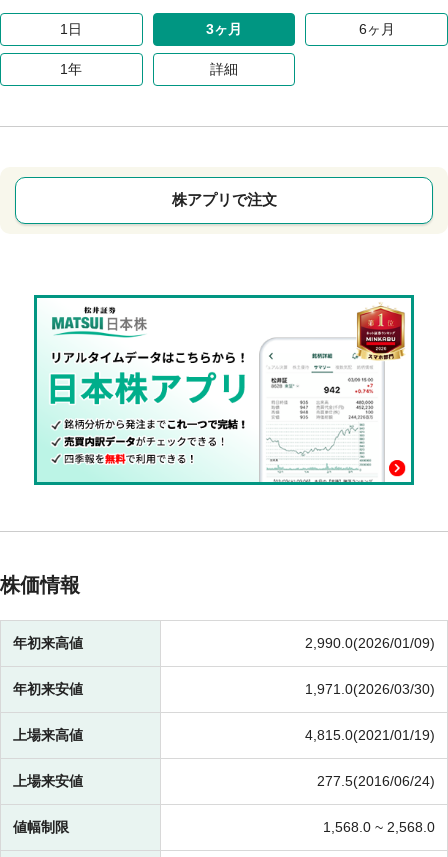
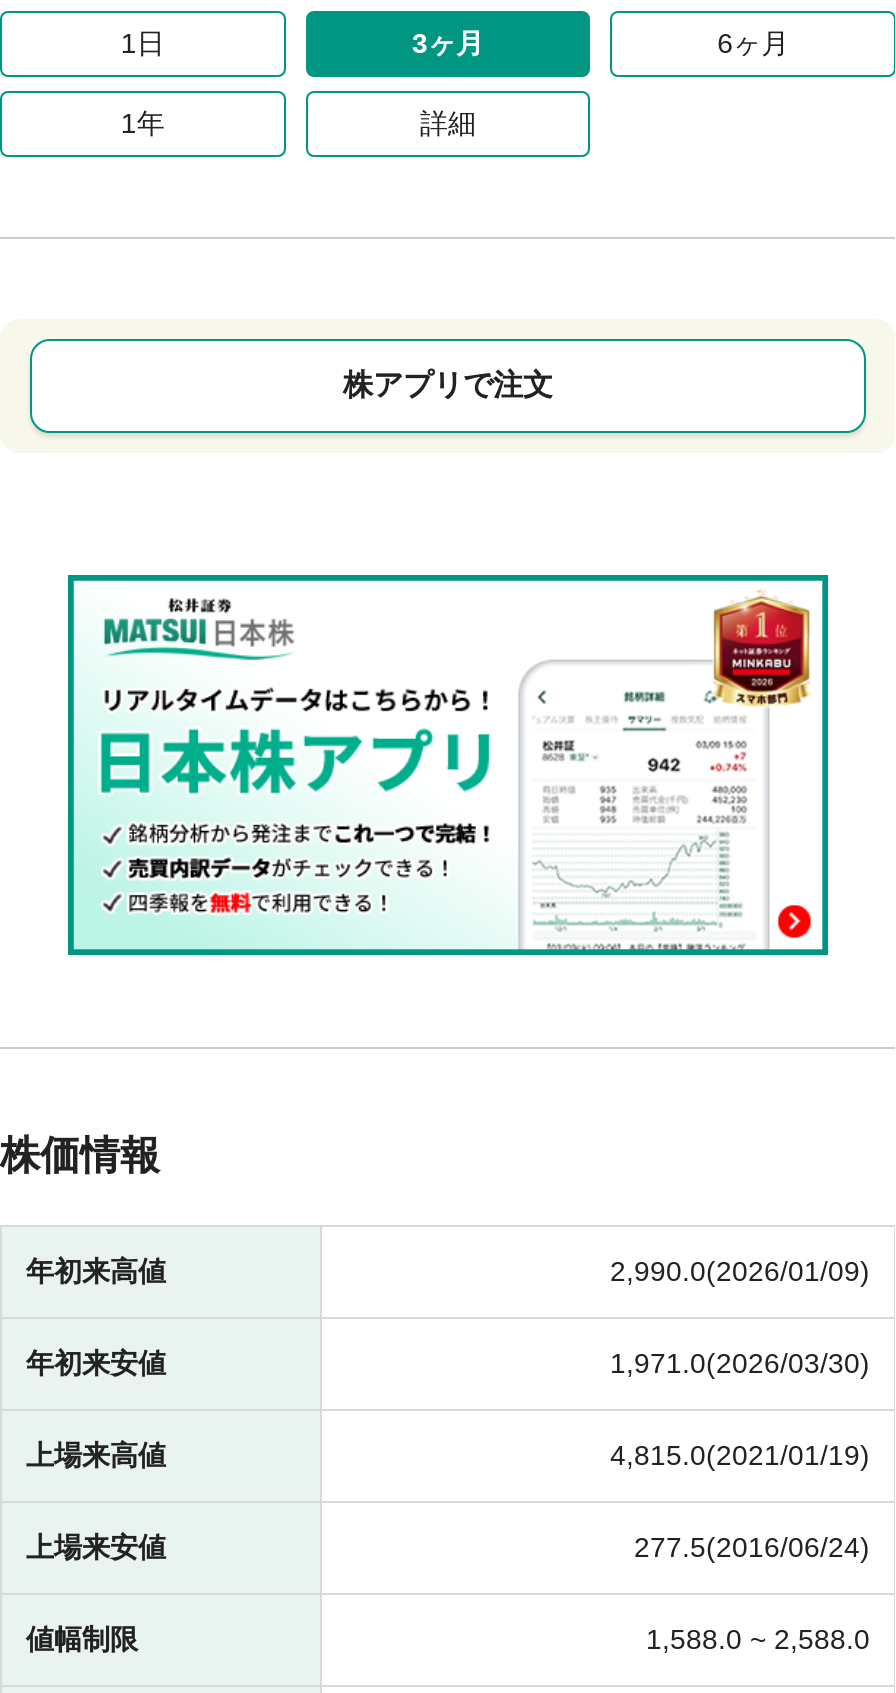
[323,819,435,835] 1,568.0 ~ 2,568.0 -> [646,1624,870,1656] 1,588.0 ~ 2,588.0

